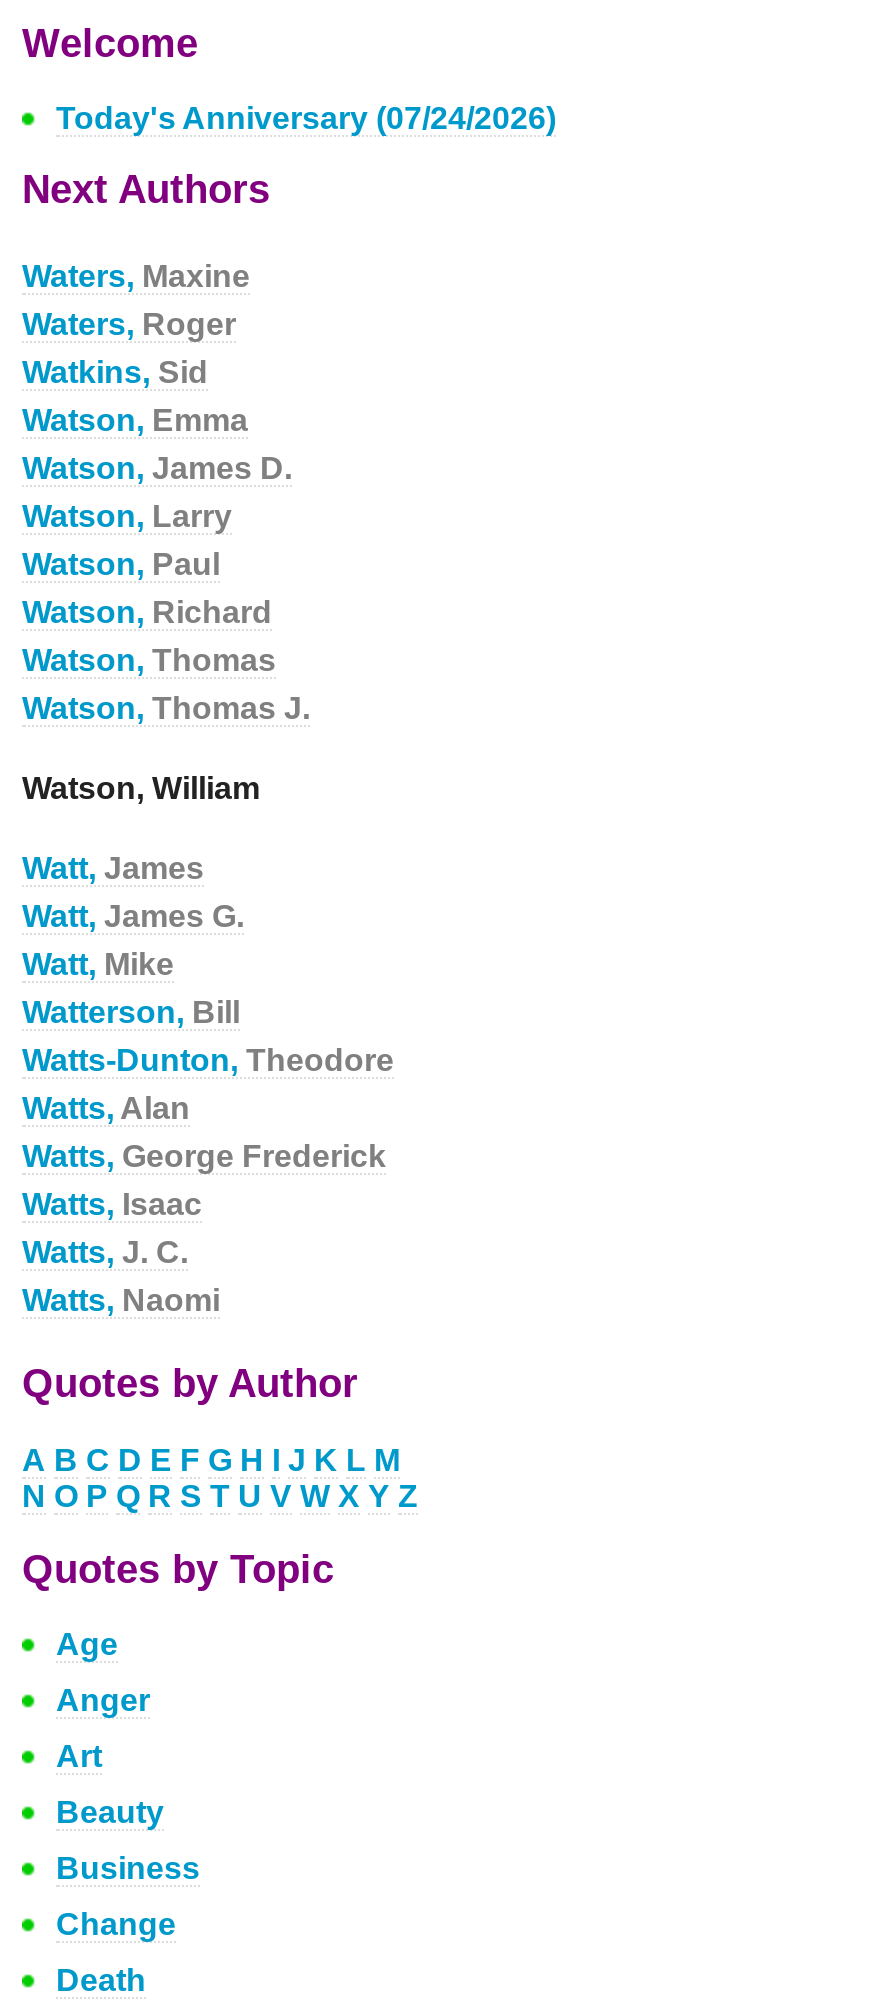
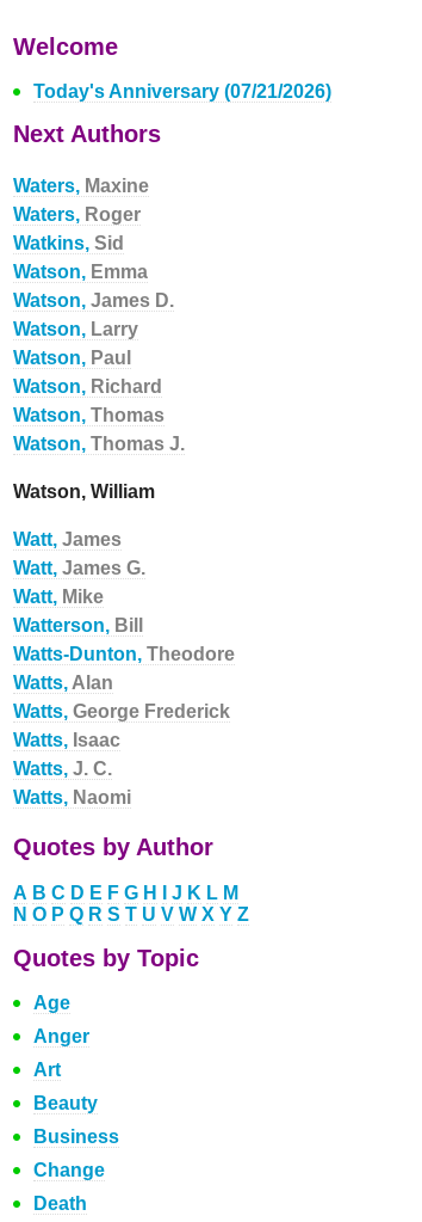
[56,101,556,135] Today's Anniversary (07/24/2026) -> [33,81,331,102] Today's Anniversary (07/21/2026)

